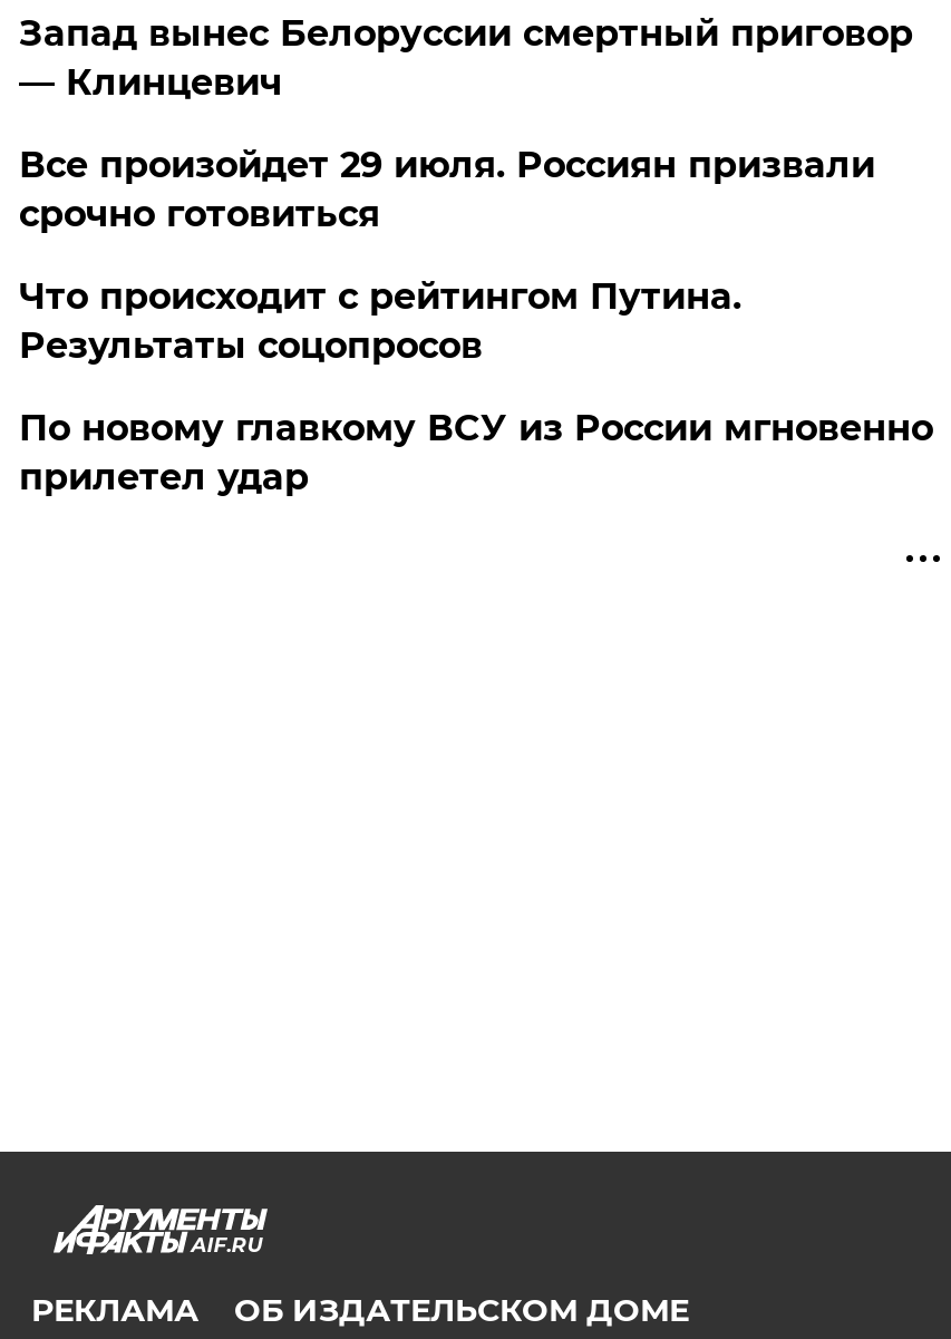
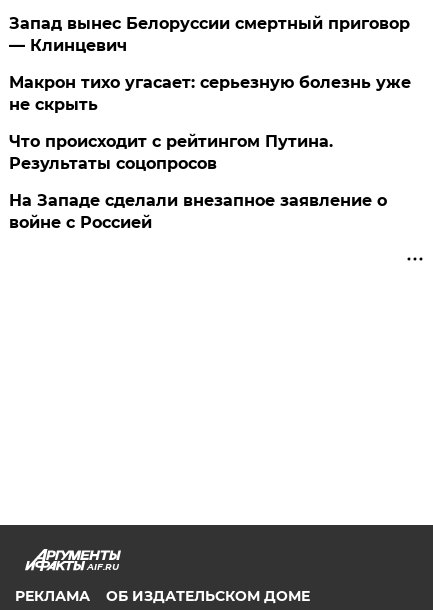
[19,143,875,234] Все произойдет 29 июля. Россиян призвали | срочно готовиться -> [9,73,411,114] Макрон тихо угасает: серьезную болезнь уже | не скрыть
[19,406,933,497] По новому главкому ВСУ из России мгновенно | прилетел удар -> [9,191,387,232] На Западе сделали внезапное заявление о | войне с Россией

